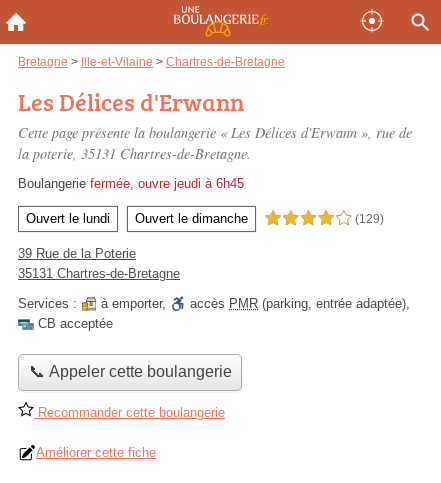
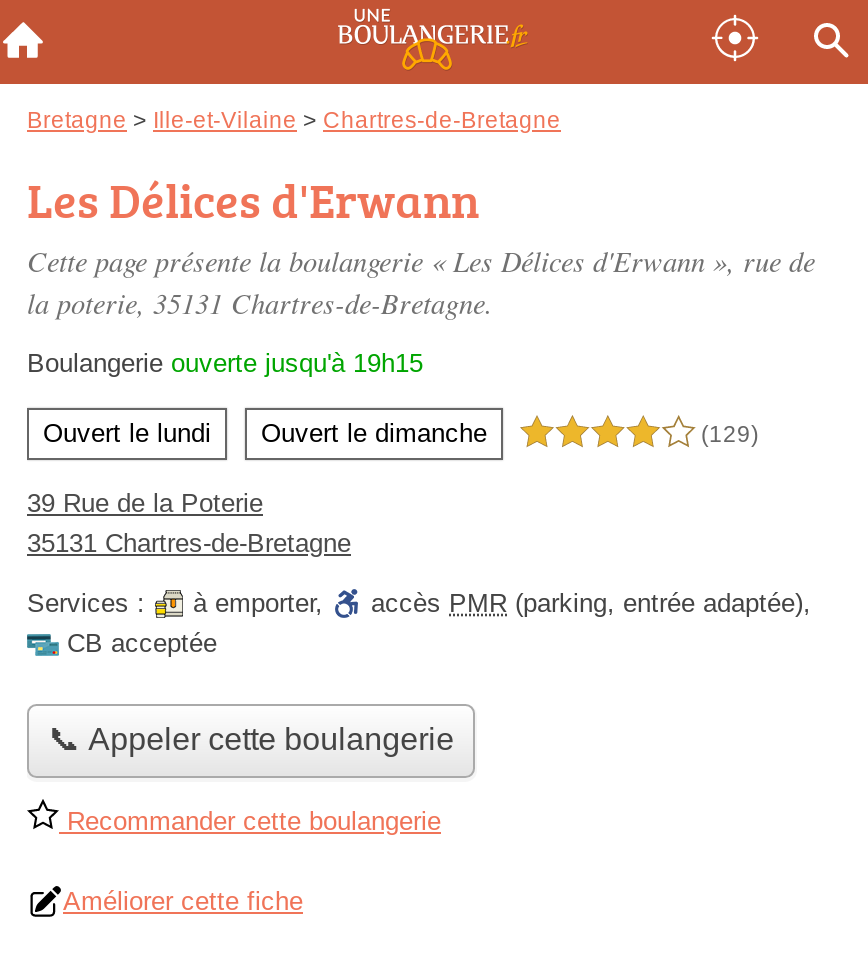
[18,176,244,191] Boulangerie fermée, ouvre jeudi à 6h45 -> [27,348,423,378] Boulangerie ouverte jusqu'à 19h15

